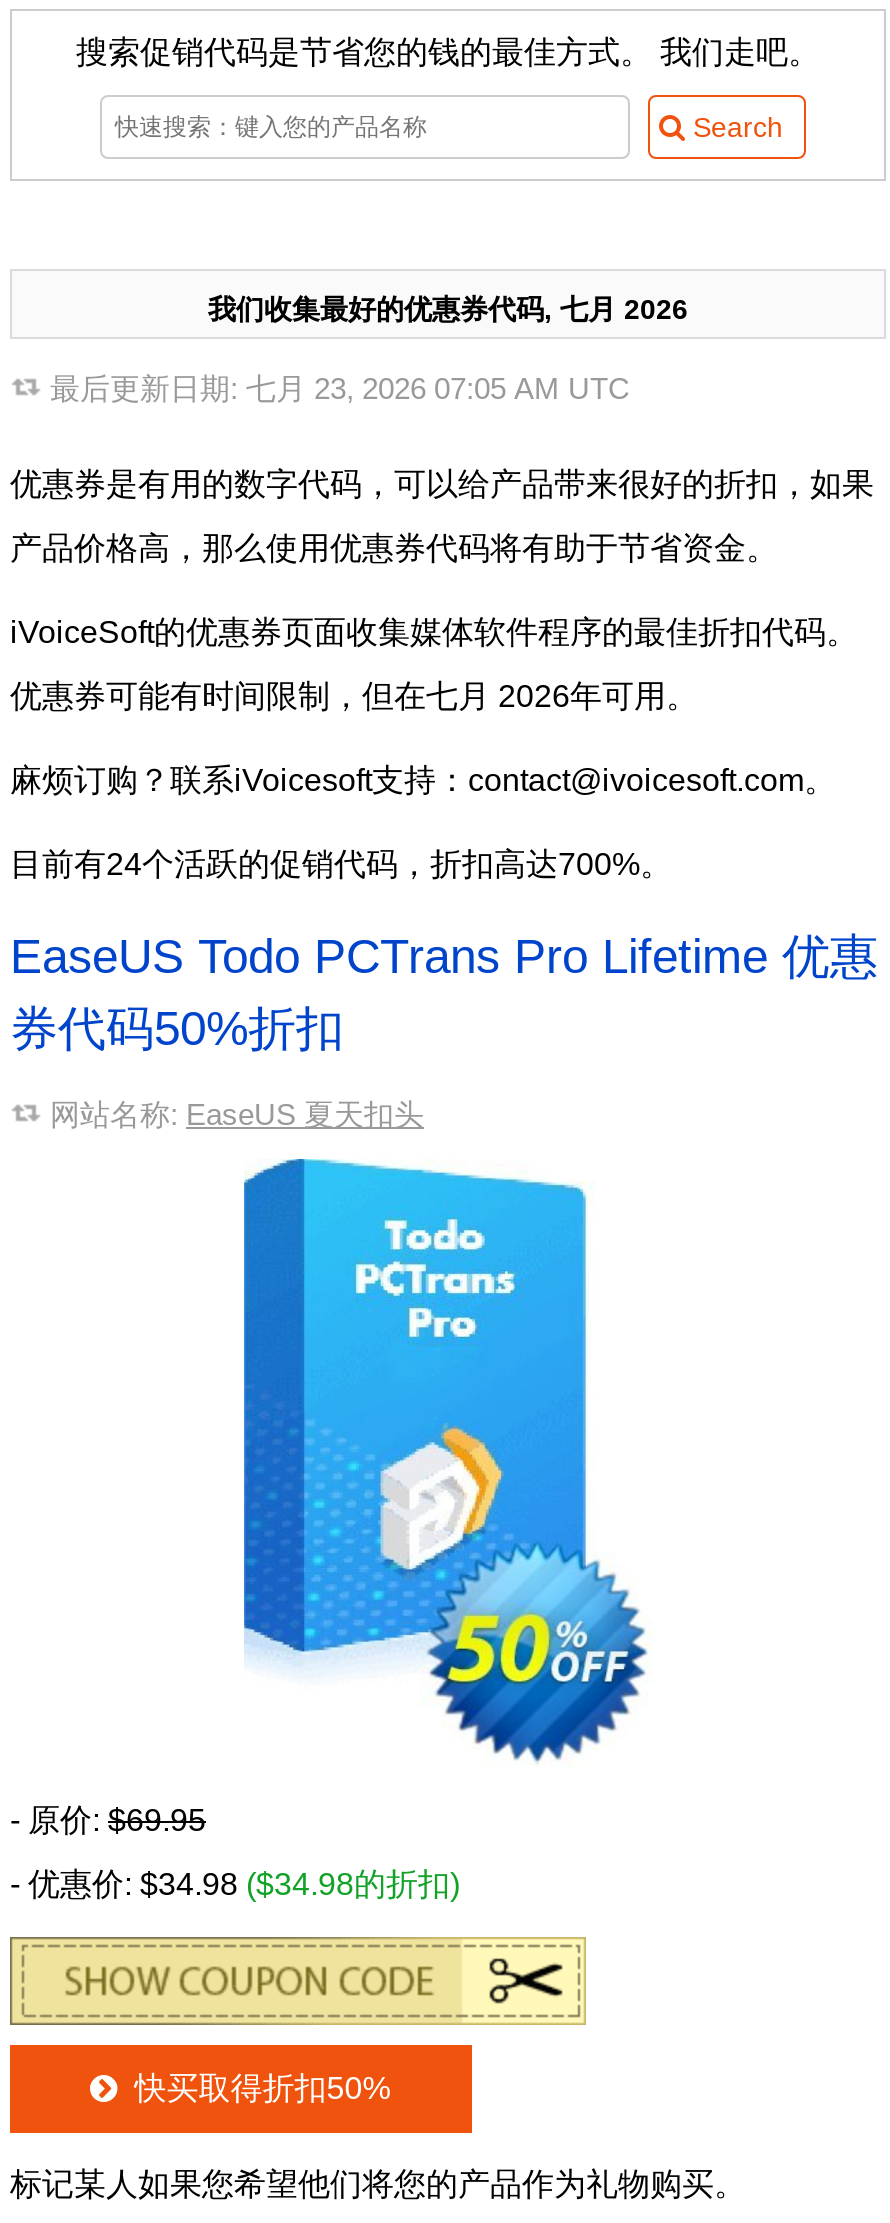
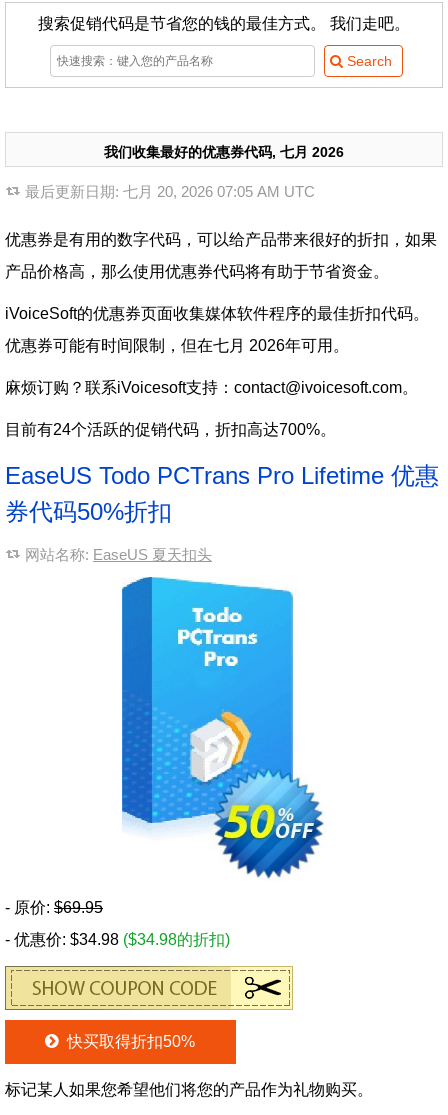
[50,371,630,405] 最后更新日期:七月 23, 2026 07:05 AM UTC -> [25,183,315,200] 最后更新日期:七月 20, 2026 07:05 AM UTC

